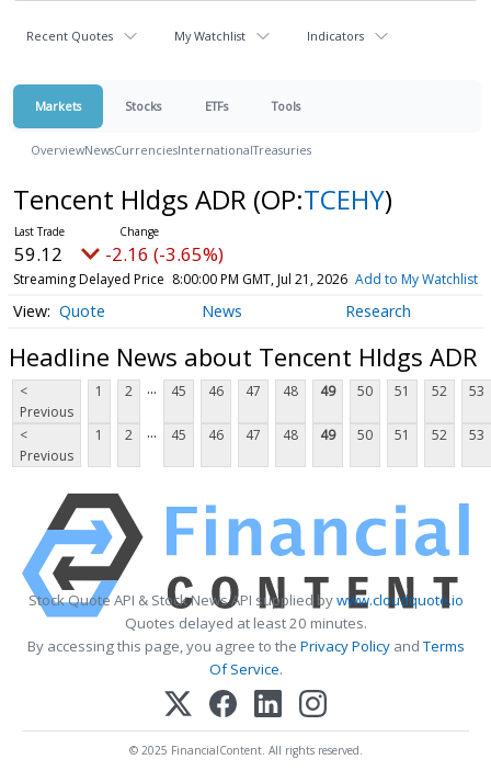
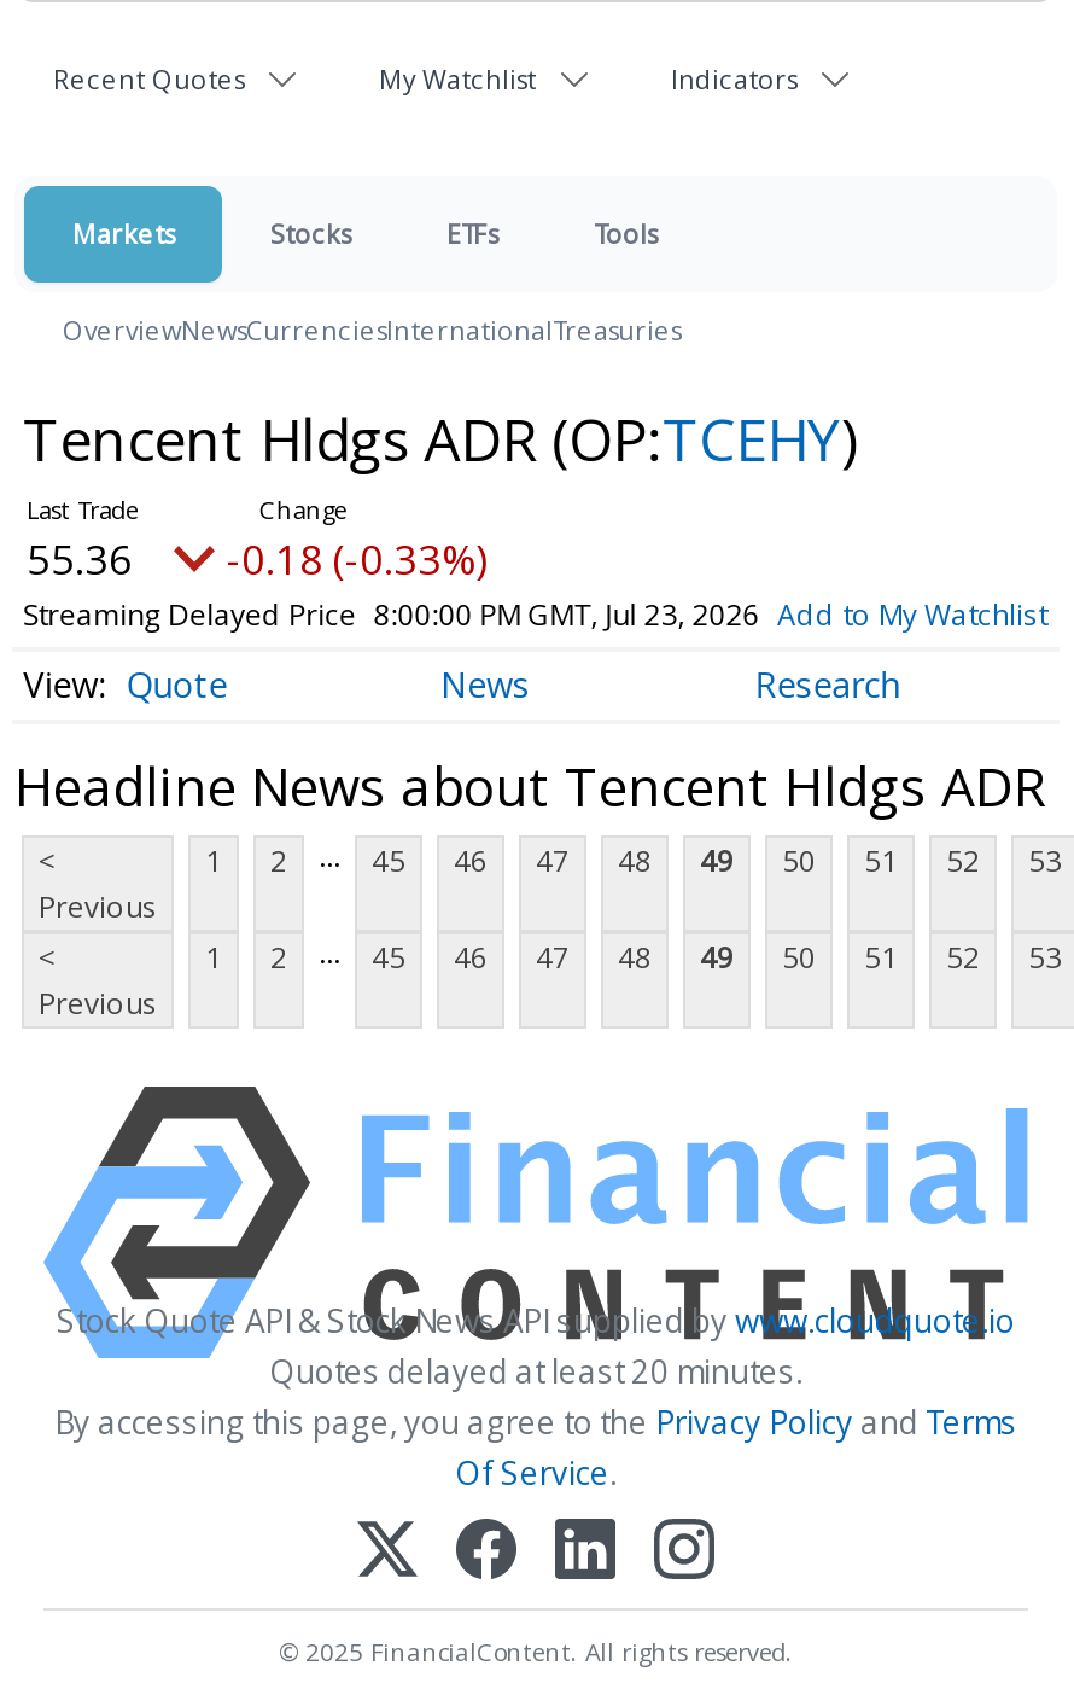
[14,241,62,267] 59.12 -> [27,531,133,587] 55.36
[105,241,224,267] -2.16 (-3.65%) -> [227,531,488,587] -0.18 (-0.33%)
[13,270,478,288] Streaming Delayed Price 8:00:00 PM GMT, Jul 21, 2026 Add to My Watchlist -> [23,594,1047,635] Streaming Delayed Price 8:00:00 PM GMT, Jul 23, 2026 Add to My Watchlist

